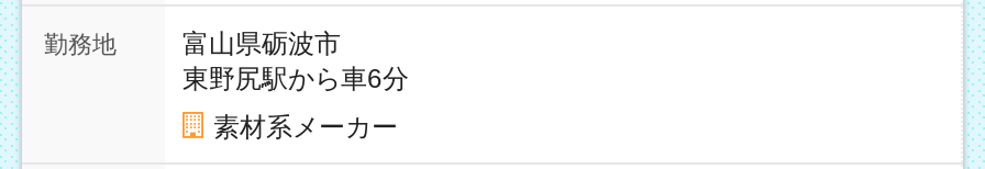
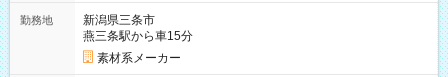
[182,29,341,59] 富山県砺波市 -> [83,13,155,27] 新潟県三条市
[182,64,409,94] 東野尻駅から車6分 -> [83,29,193,43] 燕三条駅から車15分

